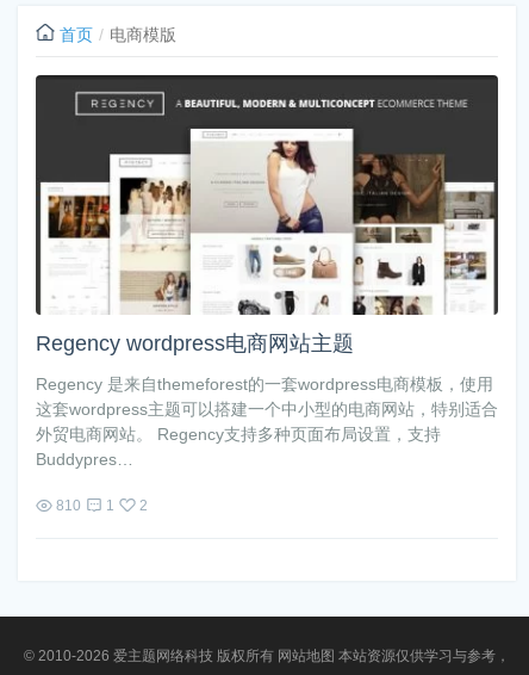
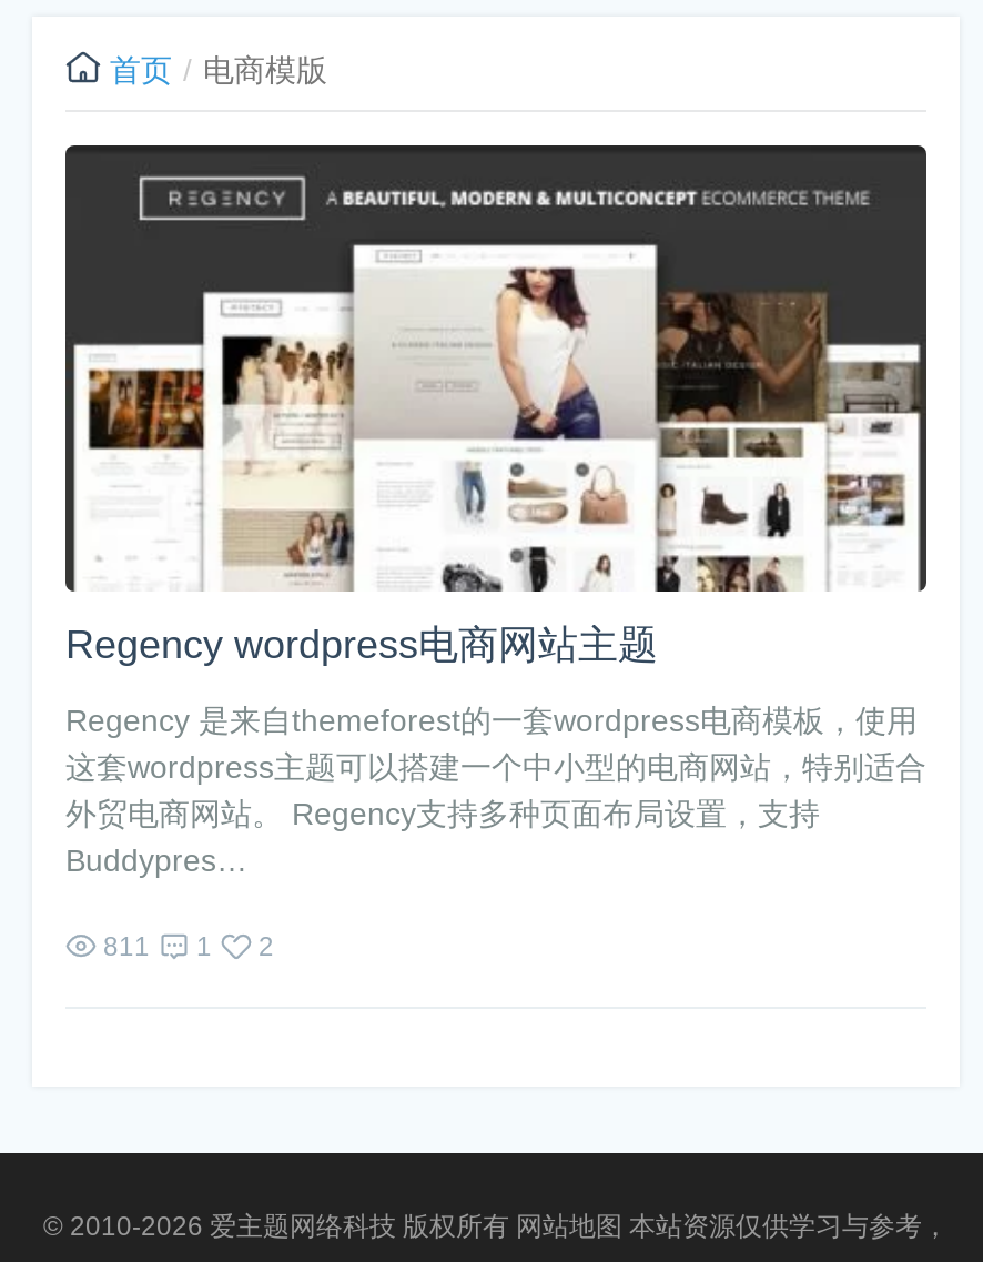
[52,497,148,514] 810 1 2 -> [97,931,274,962] 811 1 2

